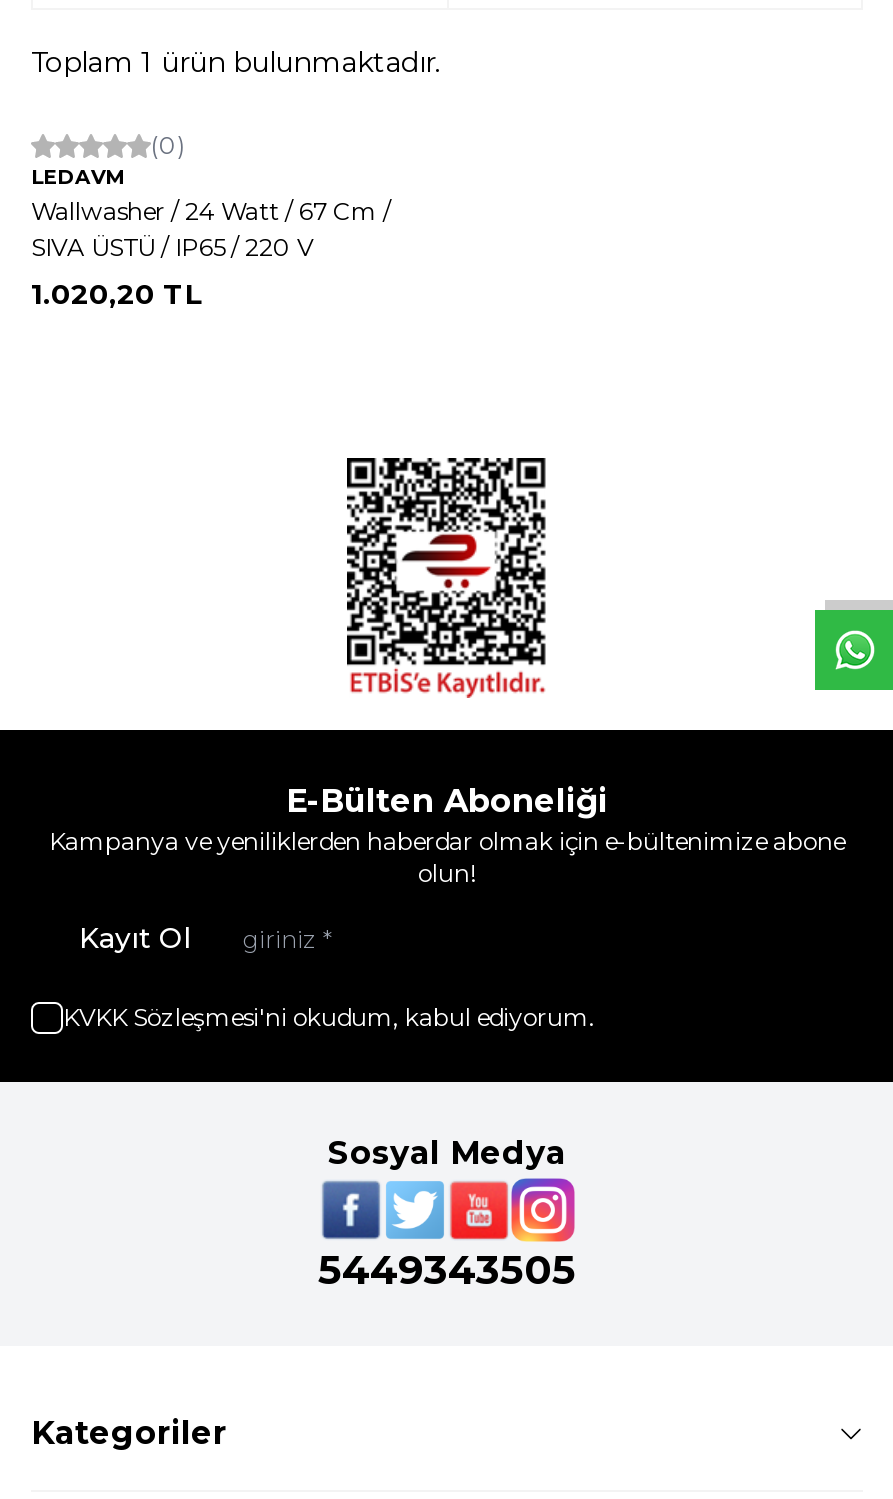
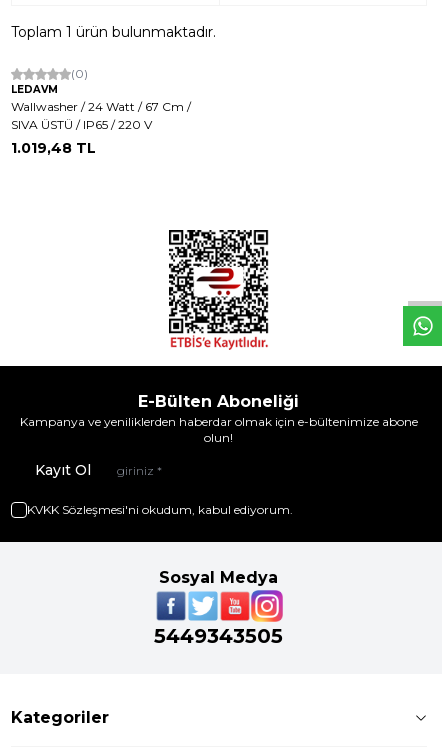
[31,275,203,311] 1.020,20 TL -> [11,139,96,157] 1.019,48 TL

